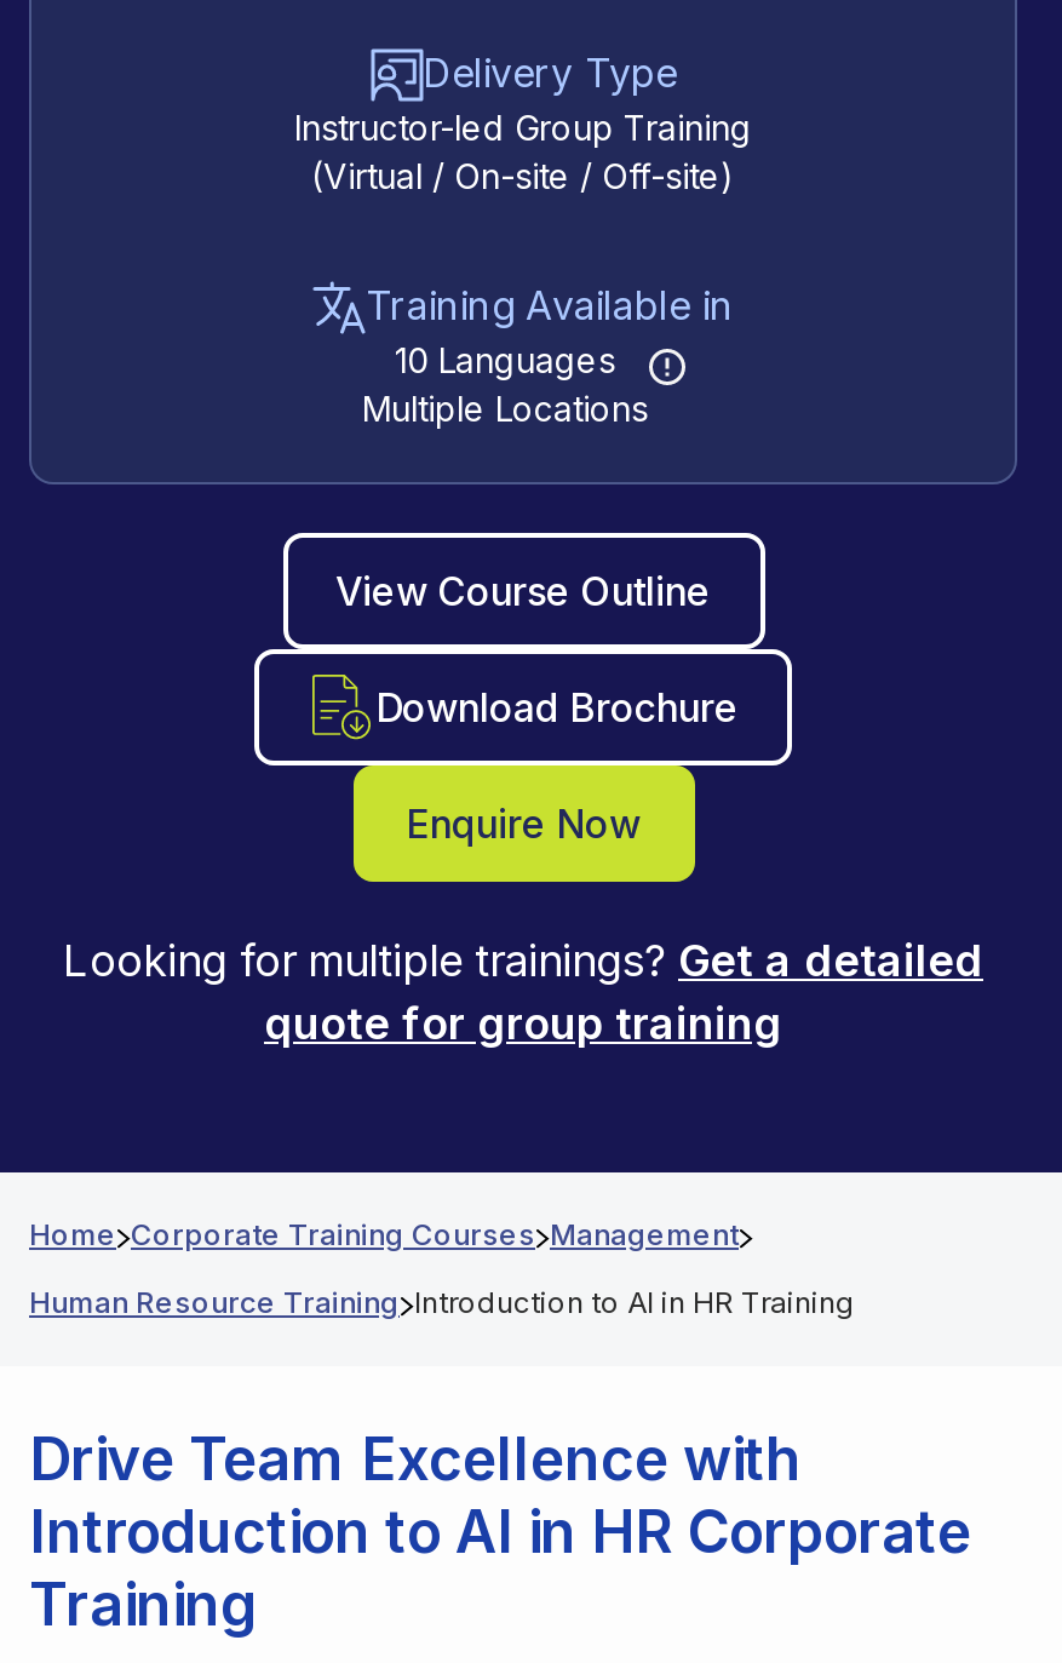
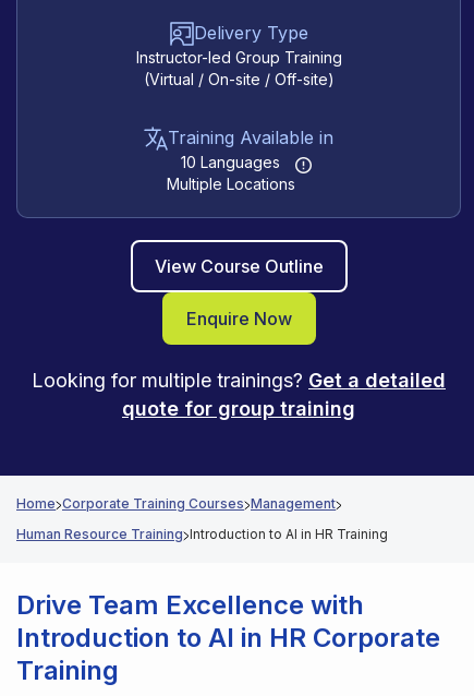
[375,683,739,732] Download Brochure -> none

